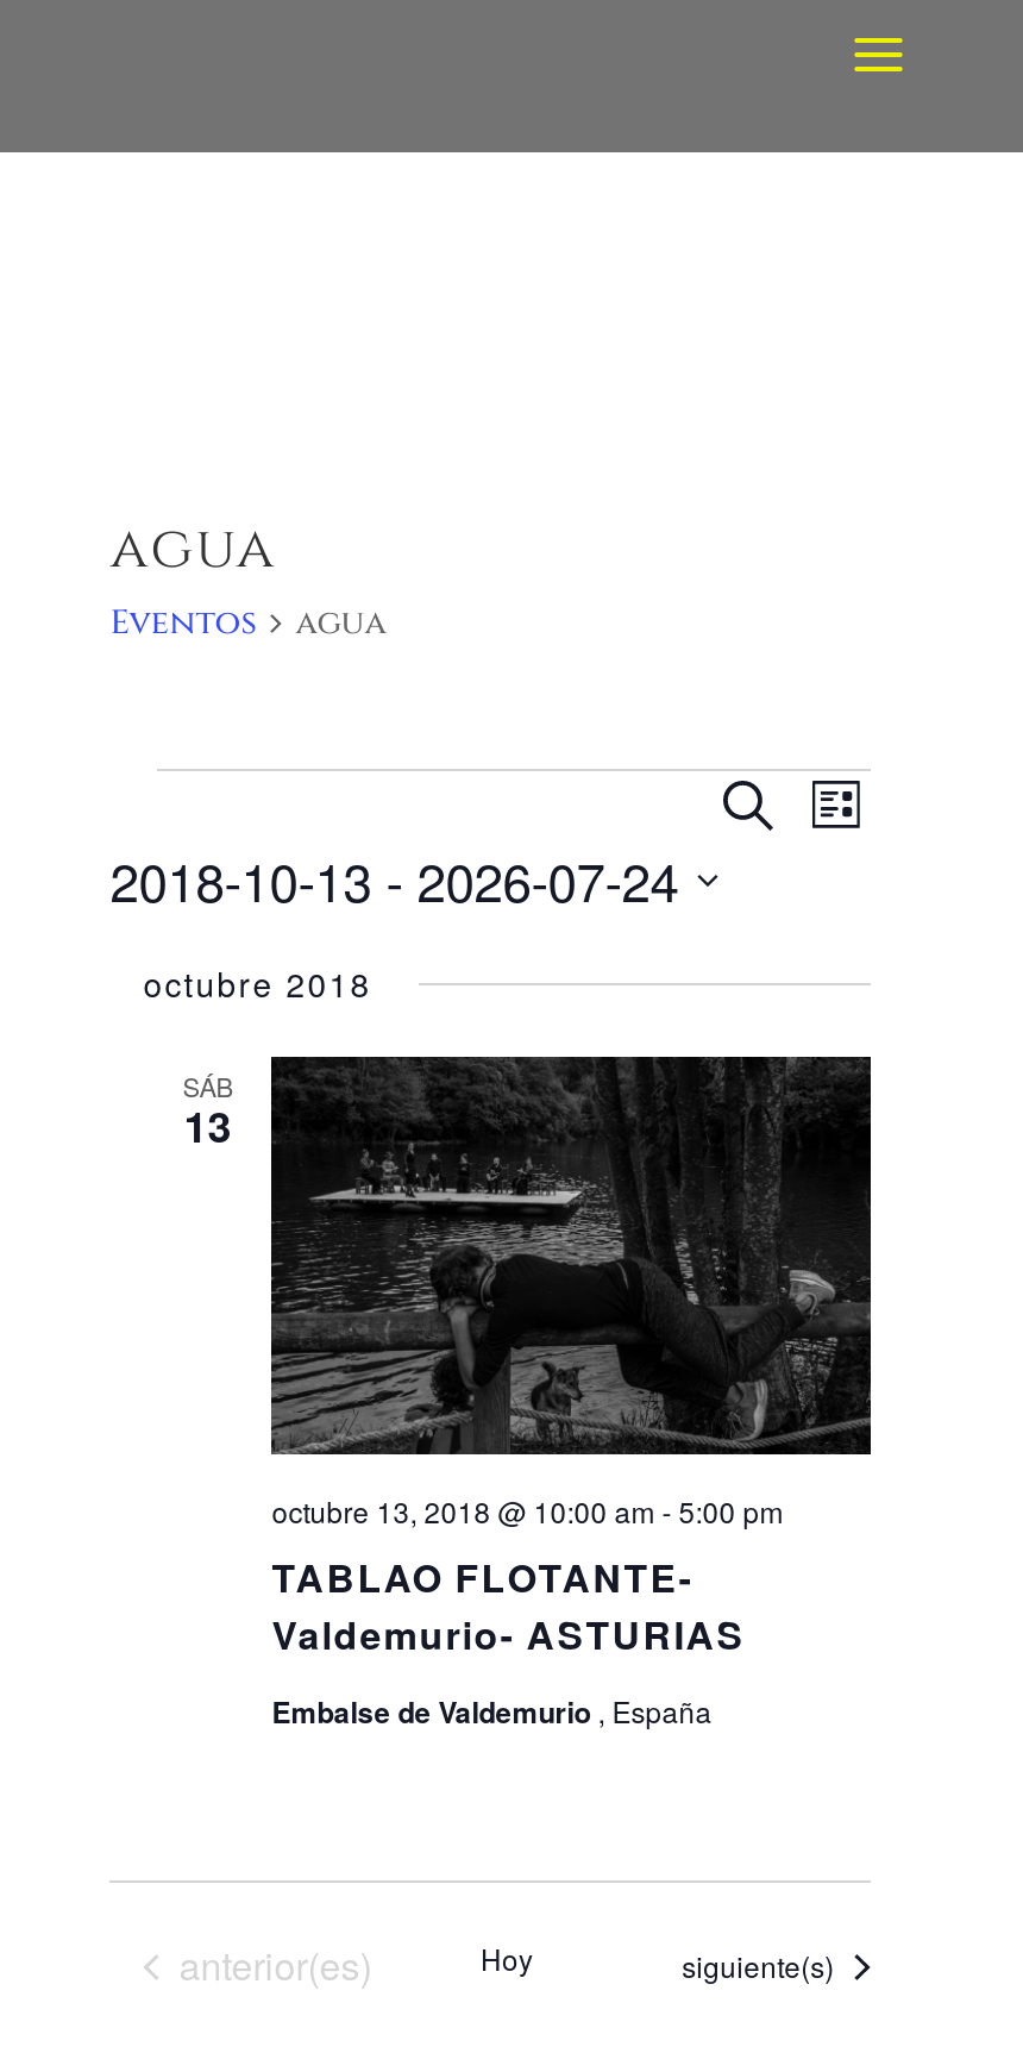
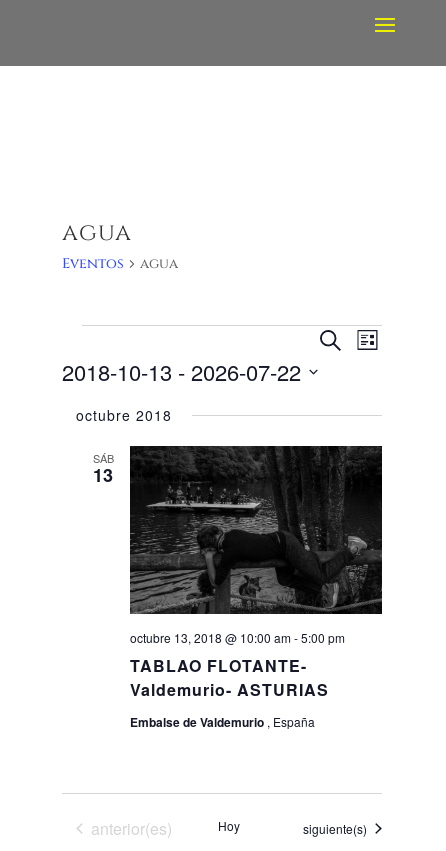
[110,843,679,916] 2018-10-13 - 2026-07-24 -> [62,356,301,387] 2018-10-13 - 2026-07-22

